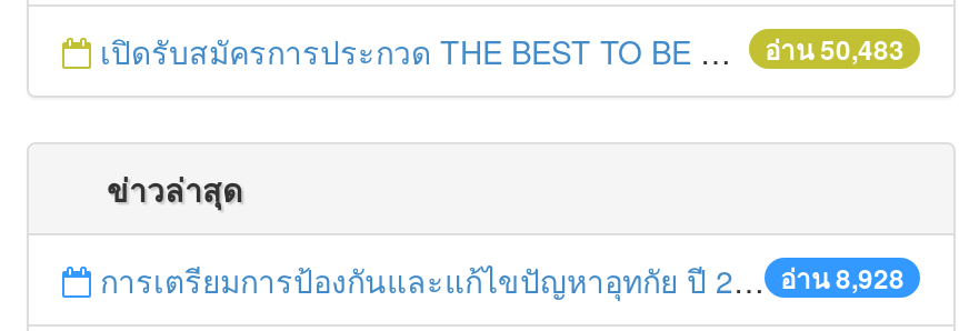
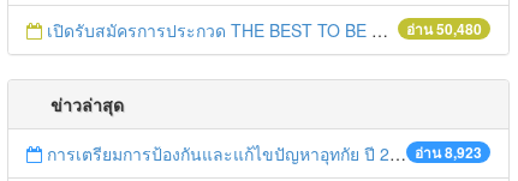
[765,29,905,69] อ่าน 50,483 -> [406,18,482,40] อ่าน 50,480
[780,258,905,298] อ่าน 8,928 -> [415,141,482,163] อ่าน 8,923

